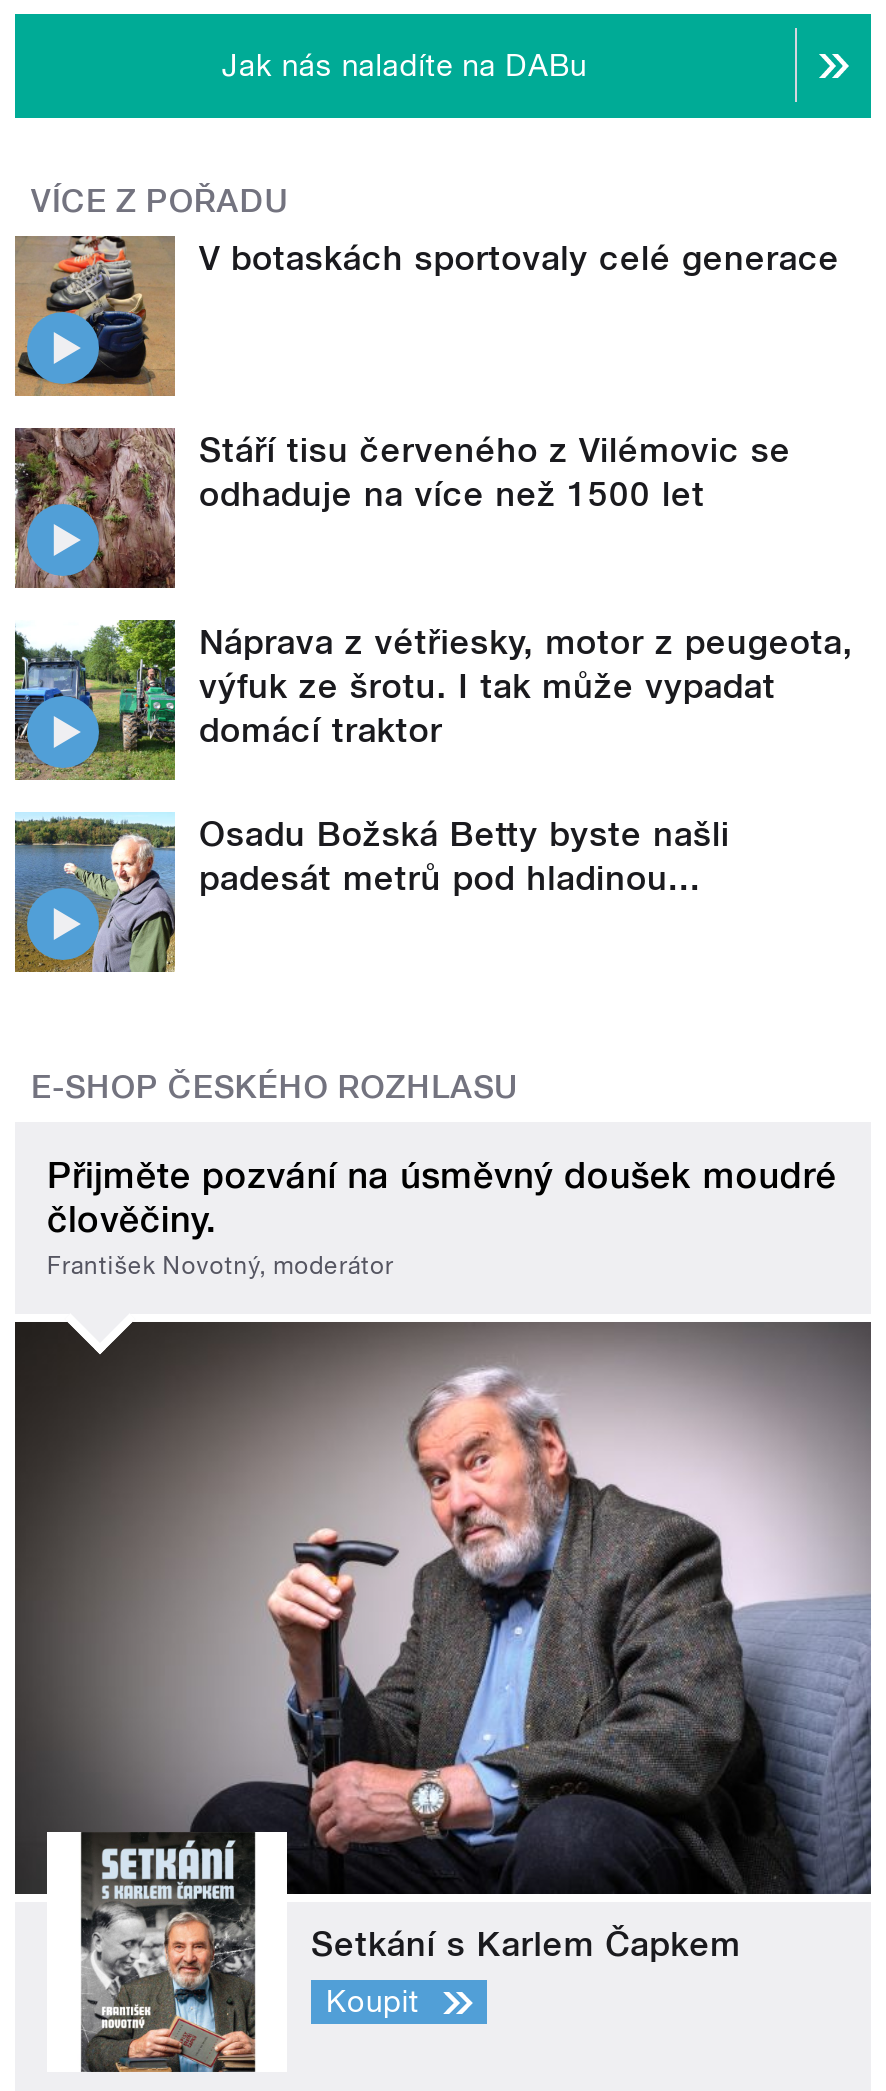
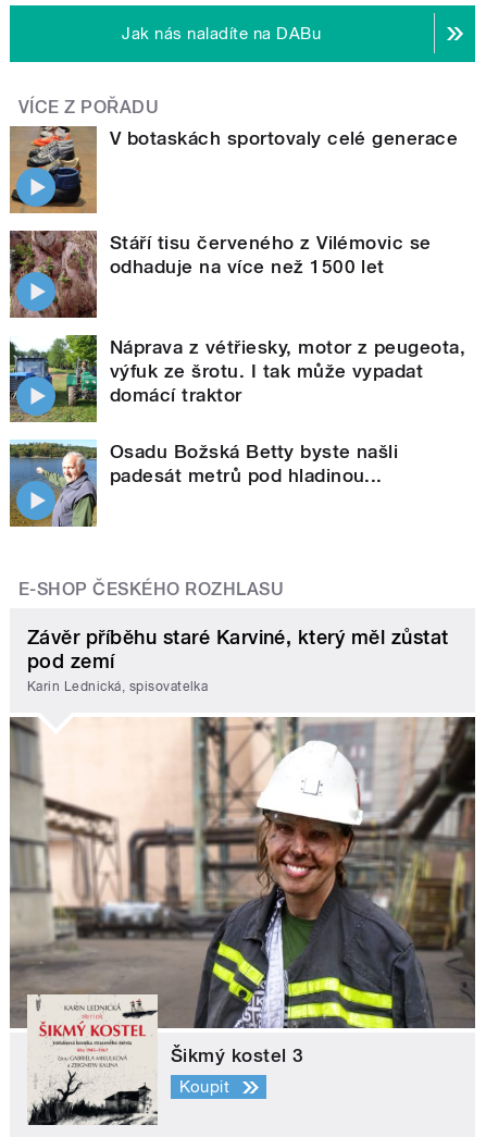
[47,1153,836,1280] Přijměte pozvání na úsměvný doušek moudré | člověčiny. | František Novotný, moderátor -> [27,625,449,694] Závěr příběhu staré Karviné, který měl zůstat | pod zemí | Karin Lednická, spisovatelka
[15,1320,873,2074] [image] | Setkání s Karlem Čapkem -> [10,717,476,1126] [image] | Šikmý kostel 3

